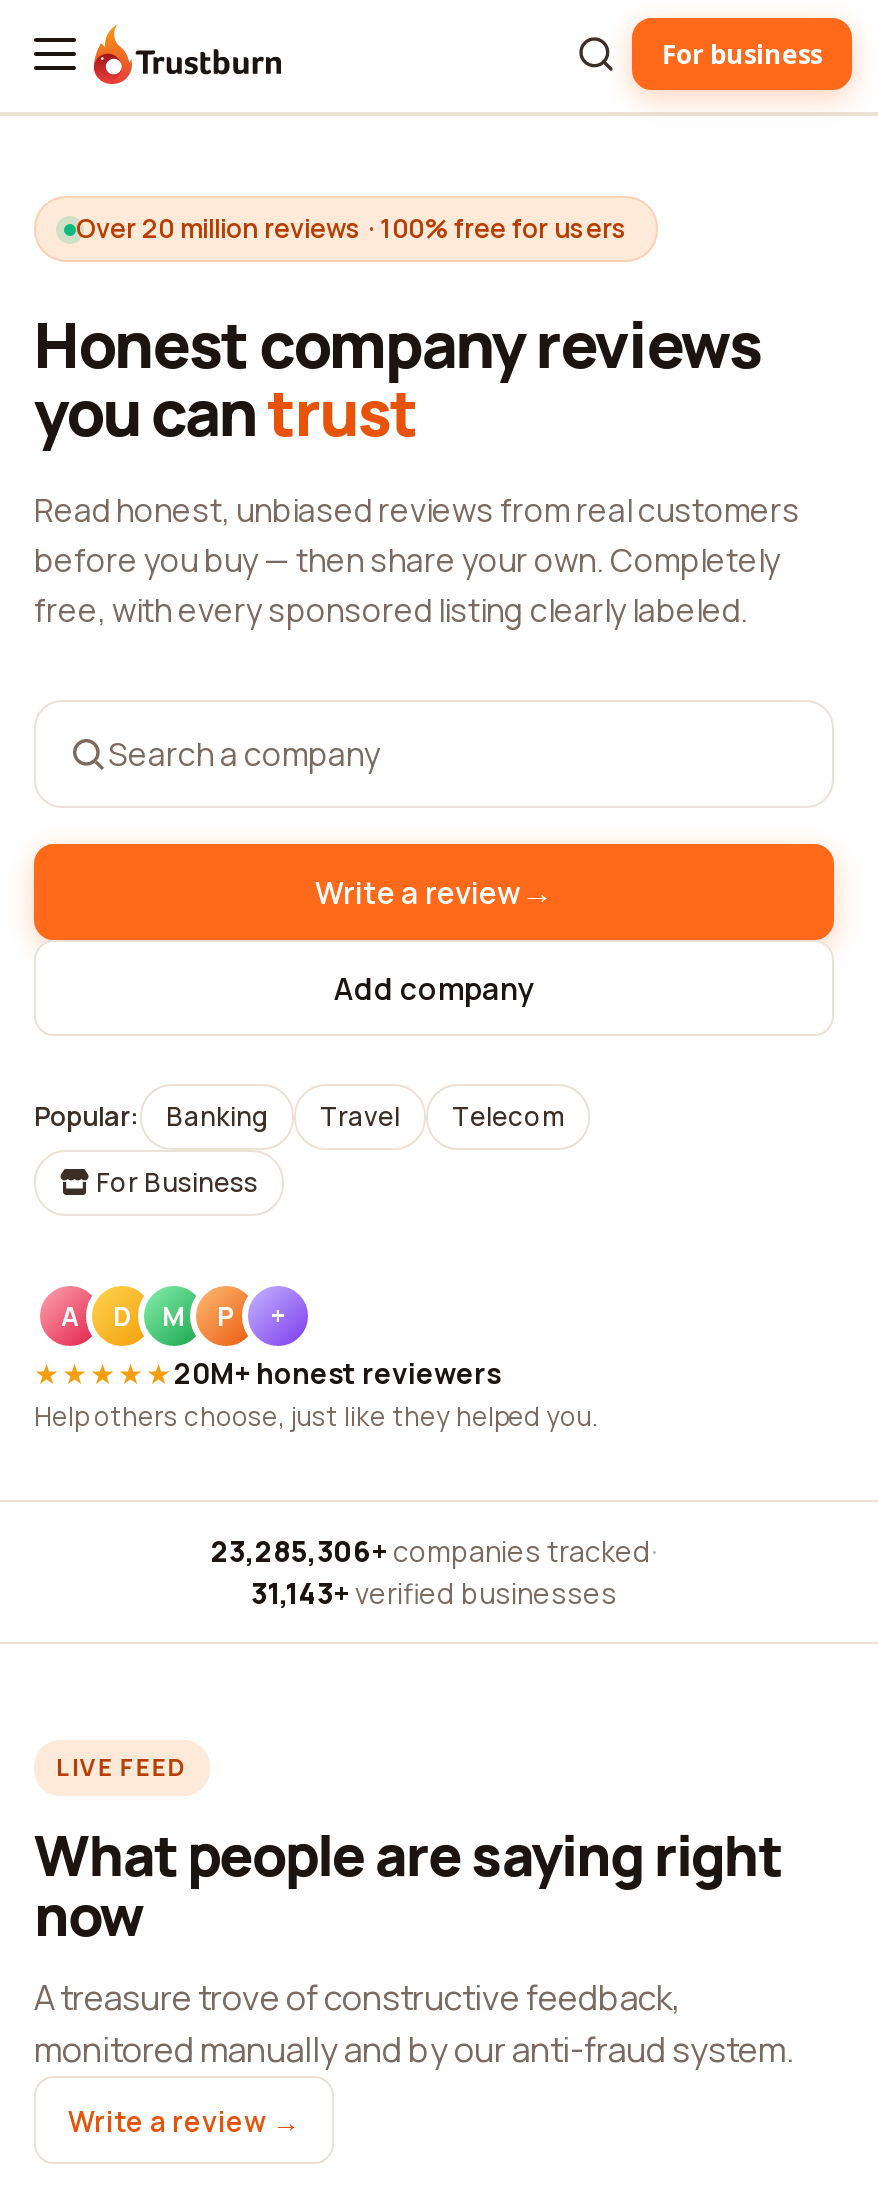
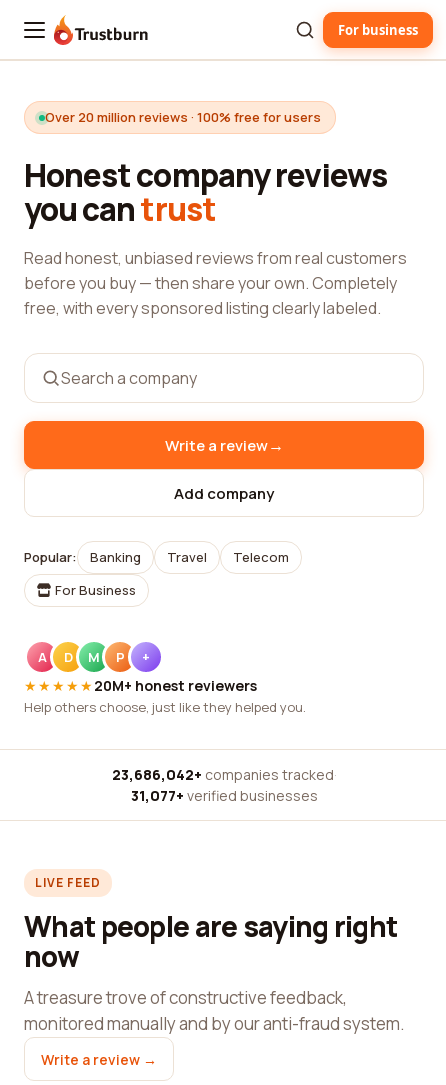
[211,1532,657,1570] 23,285,306+ companies tracked · -> [111,765,336,784] 23,686,042+ companies tracked ·
[251,1574,617,1612] 31,143+ verified businesses -> [130,786,317,805] 31,077+ verified businesses

